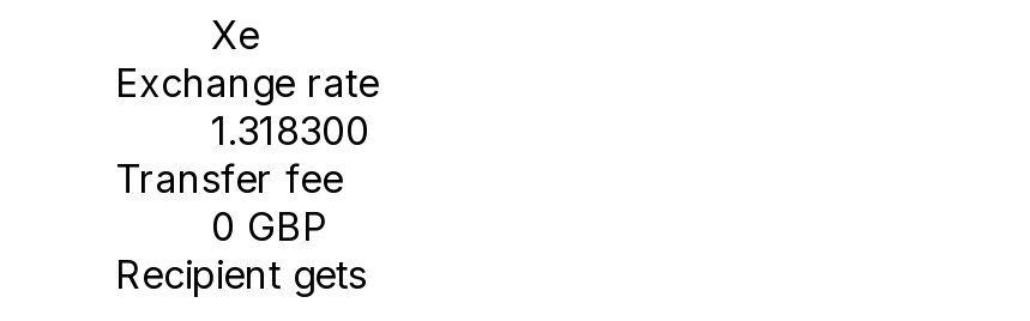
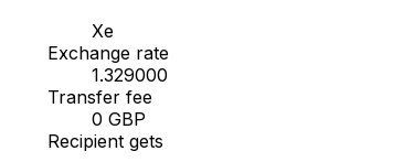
[211,107,369,155] 1.318300 -> [92,64,168,86] 1.329000

